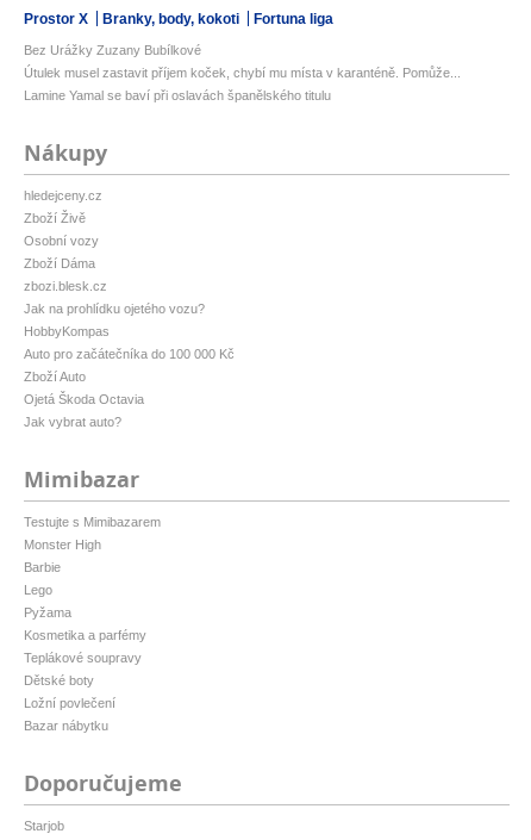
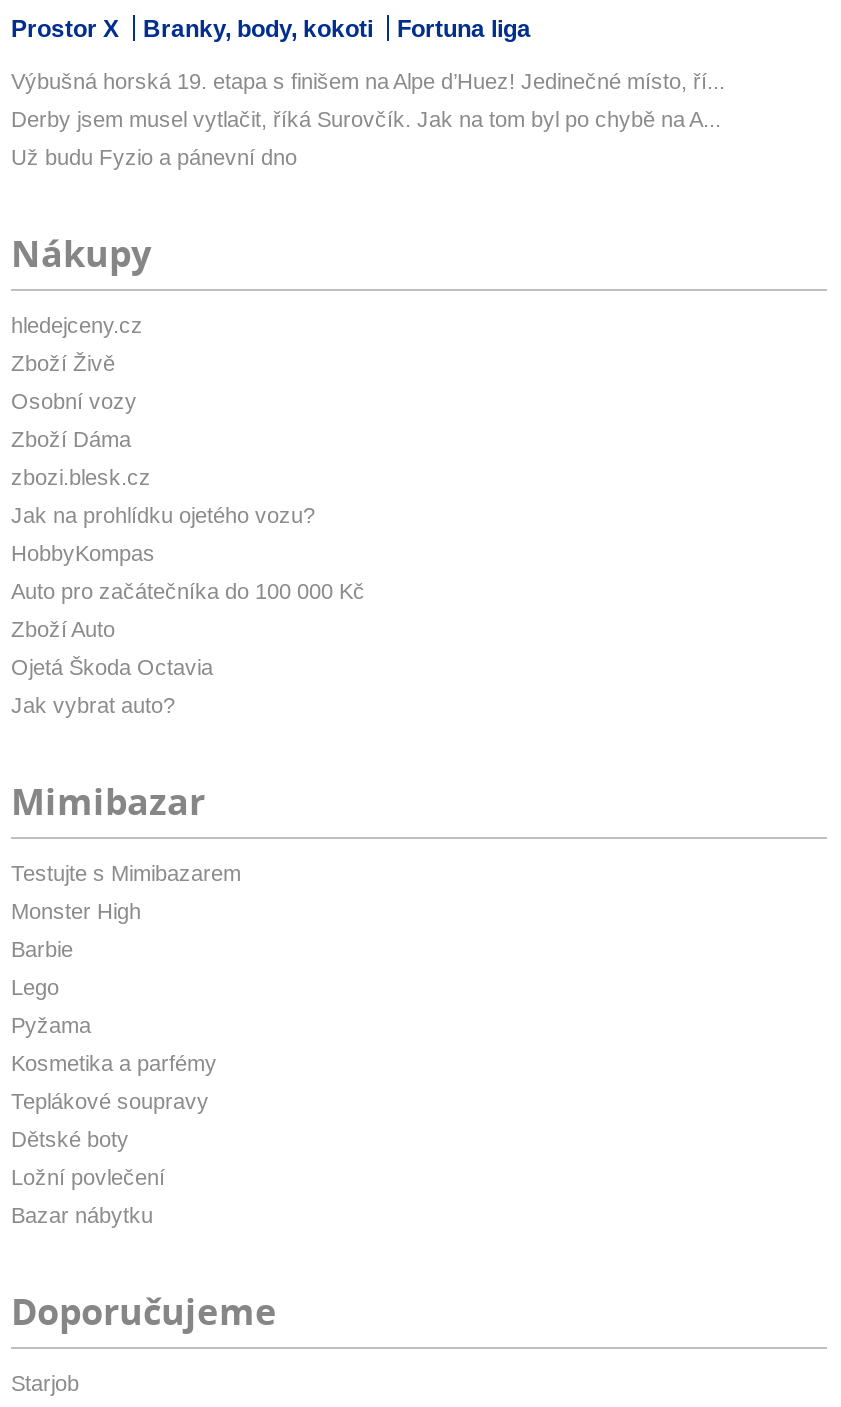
[24,43,201,58] Bez Urážky Zuzany Bubílkové -> [11,70,725,94] Výbušná horská 19. etapa s finišem na Alpe d’Huez! Jedinečné místo, ří...
[24,66,461,80] Útulek musel zastavit příjem koček, chybí mu místa v karanténě. Pomůže... -> [11,108,721,132] Derby jsem musel vytlačit, říká Surovčík. Jak na tom byl po chybě na A...
[24,89,331,103] Lamine Yamal se baví při oslavách španělského titulu -> [11,146,297,170] Už budu Fyzio a pánevní dno

